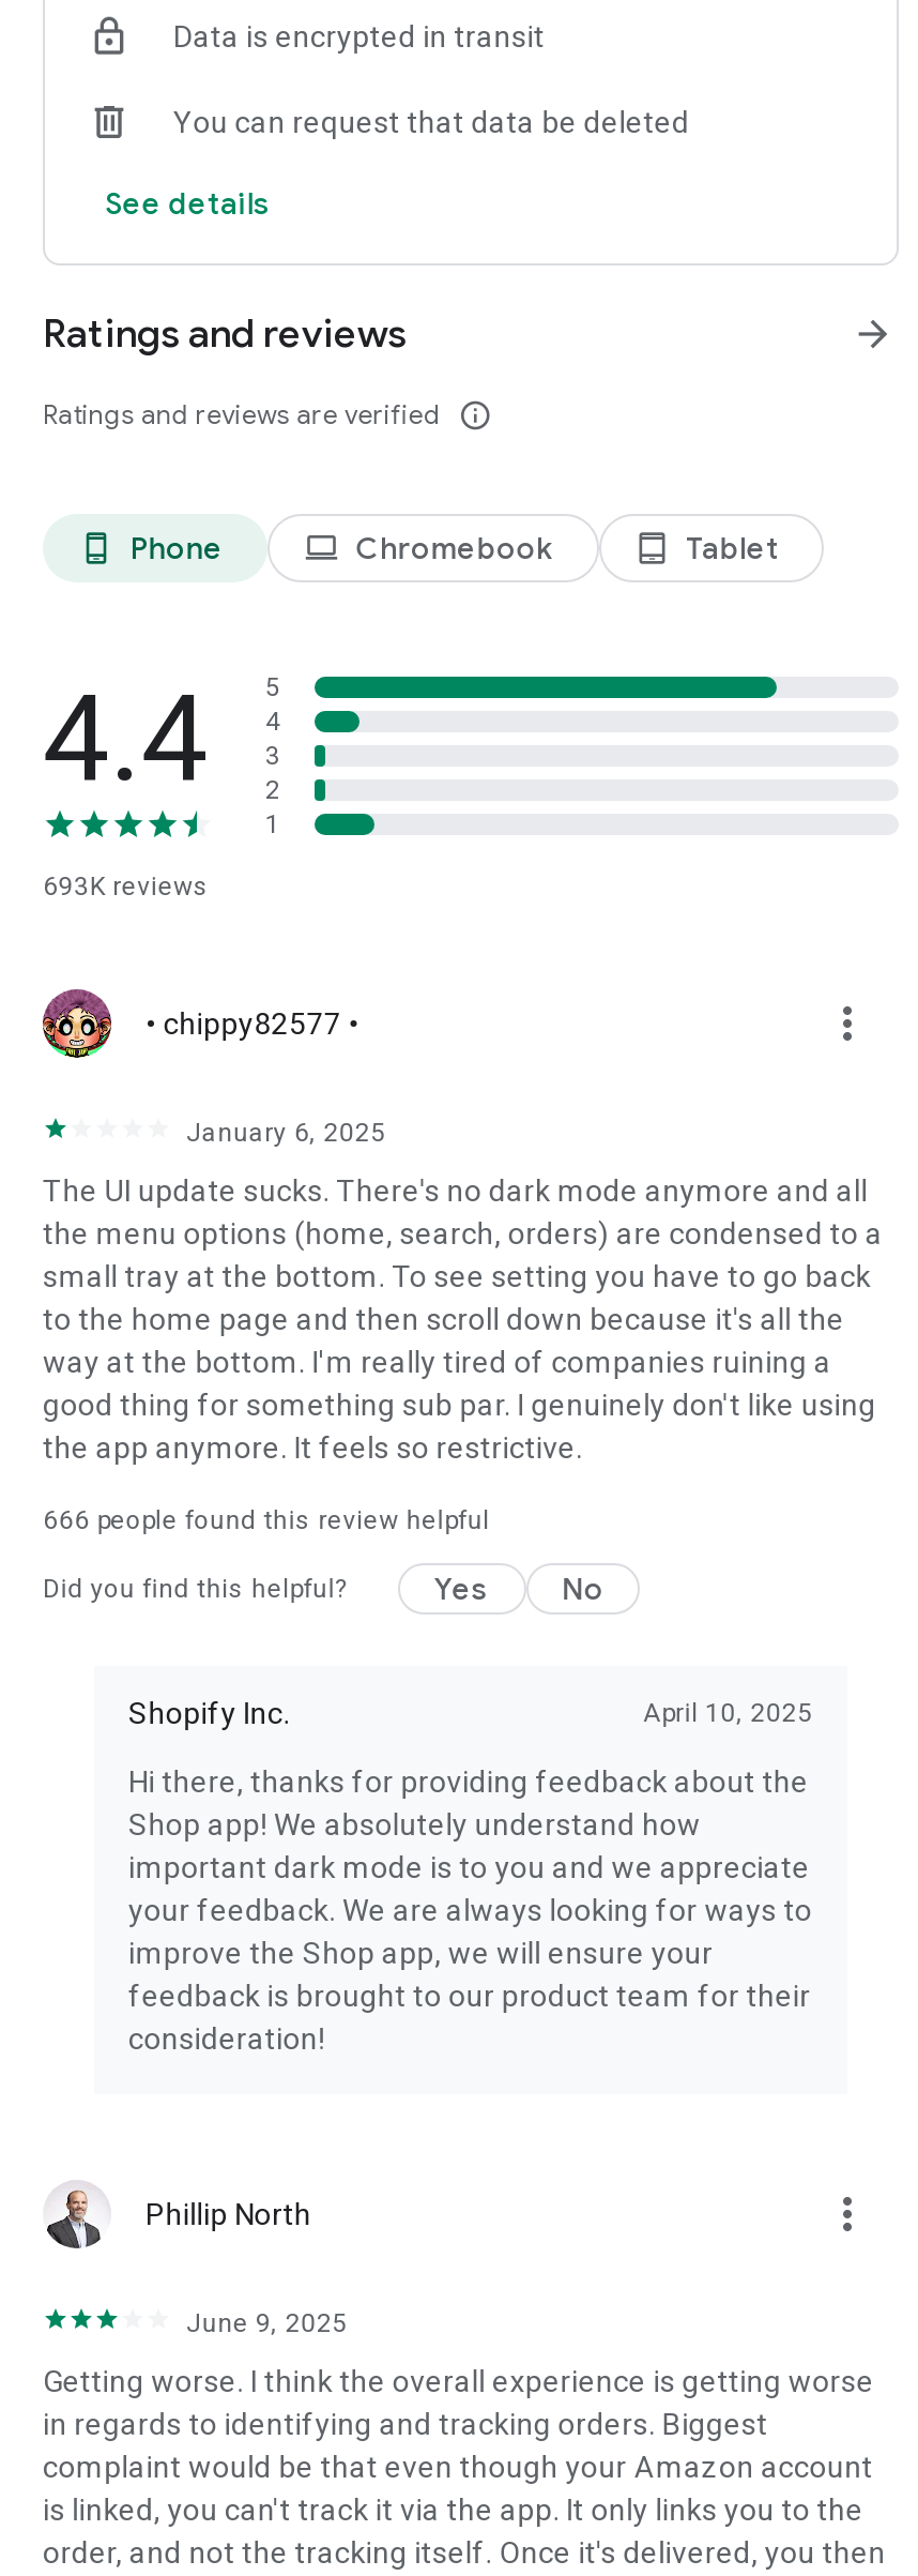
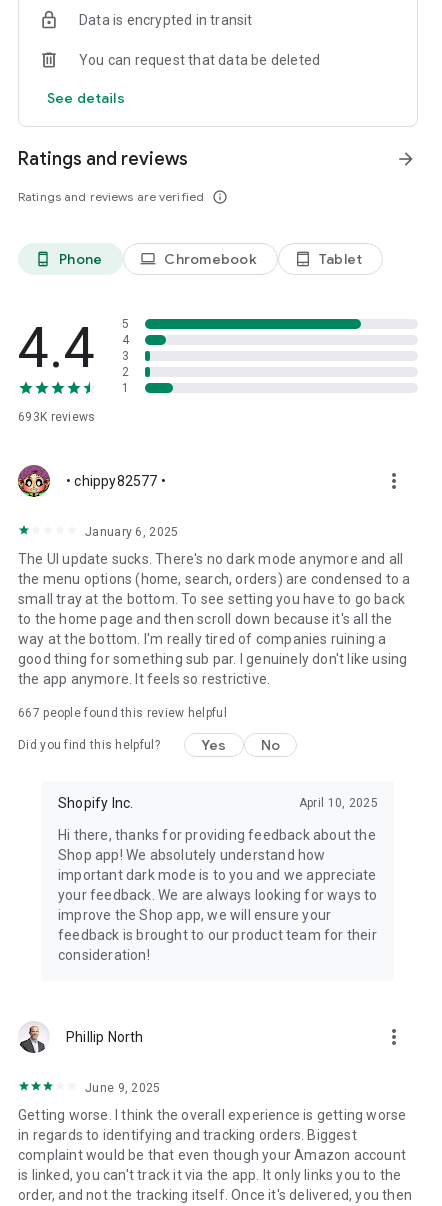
[43,1505,490,1535] 666 people found this review helpful -> [18,706,227,720] 667 people found this review helpful

